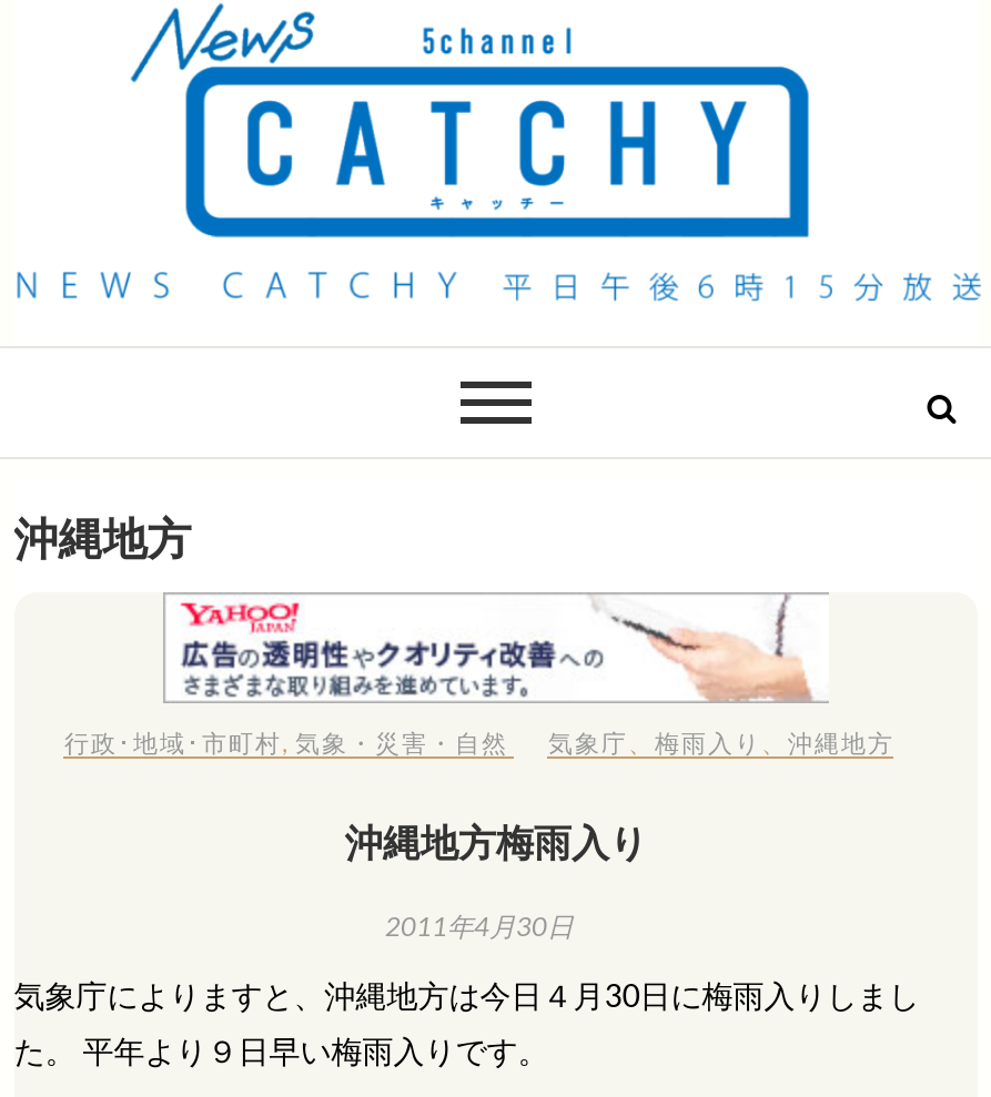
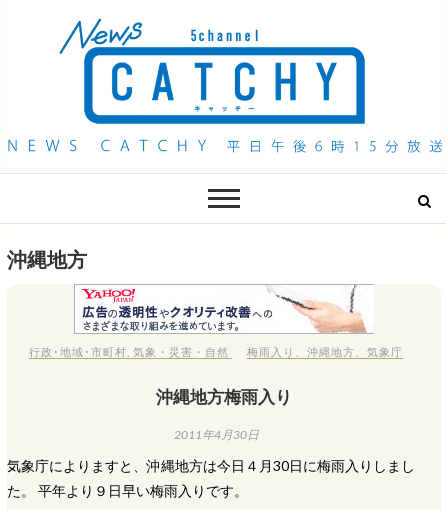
[548,727,894,756] 気象庁、梅雨入り、沖縄地方 -> [247,345,403,358] 梅雨入り、沖縄地方、気象庁

